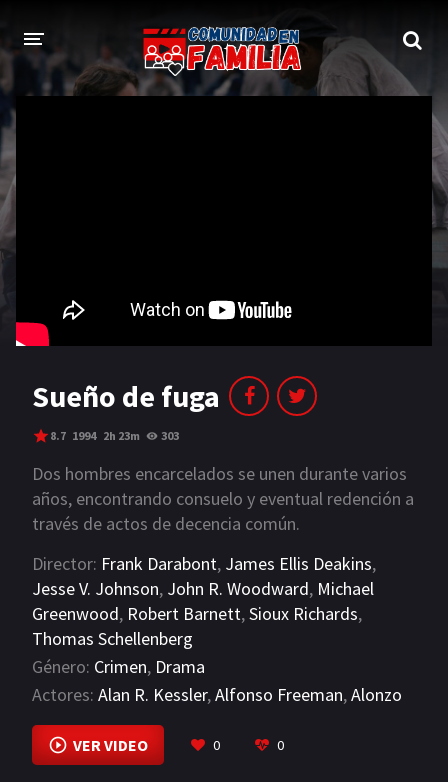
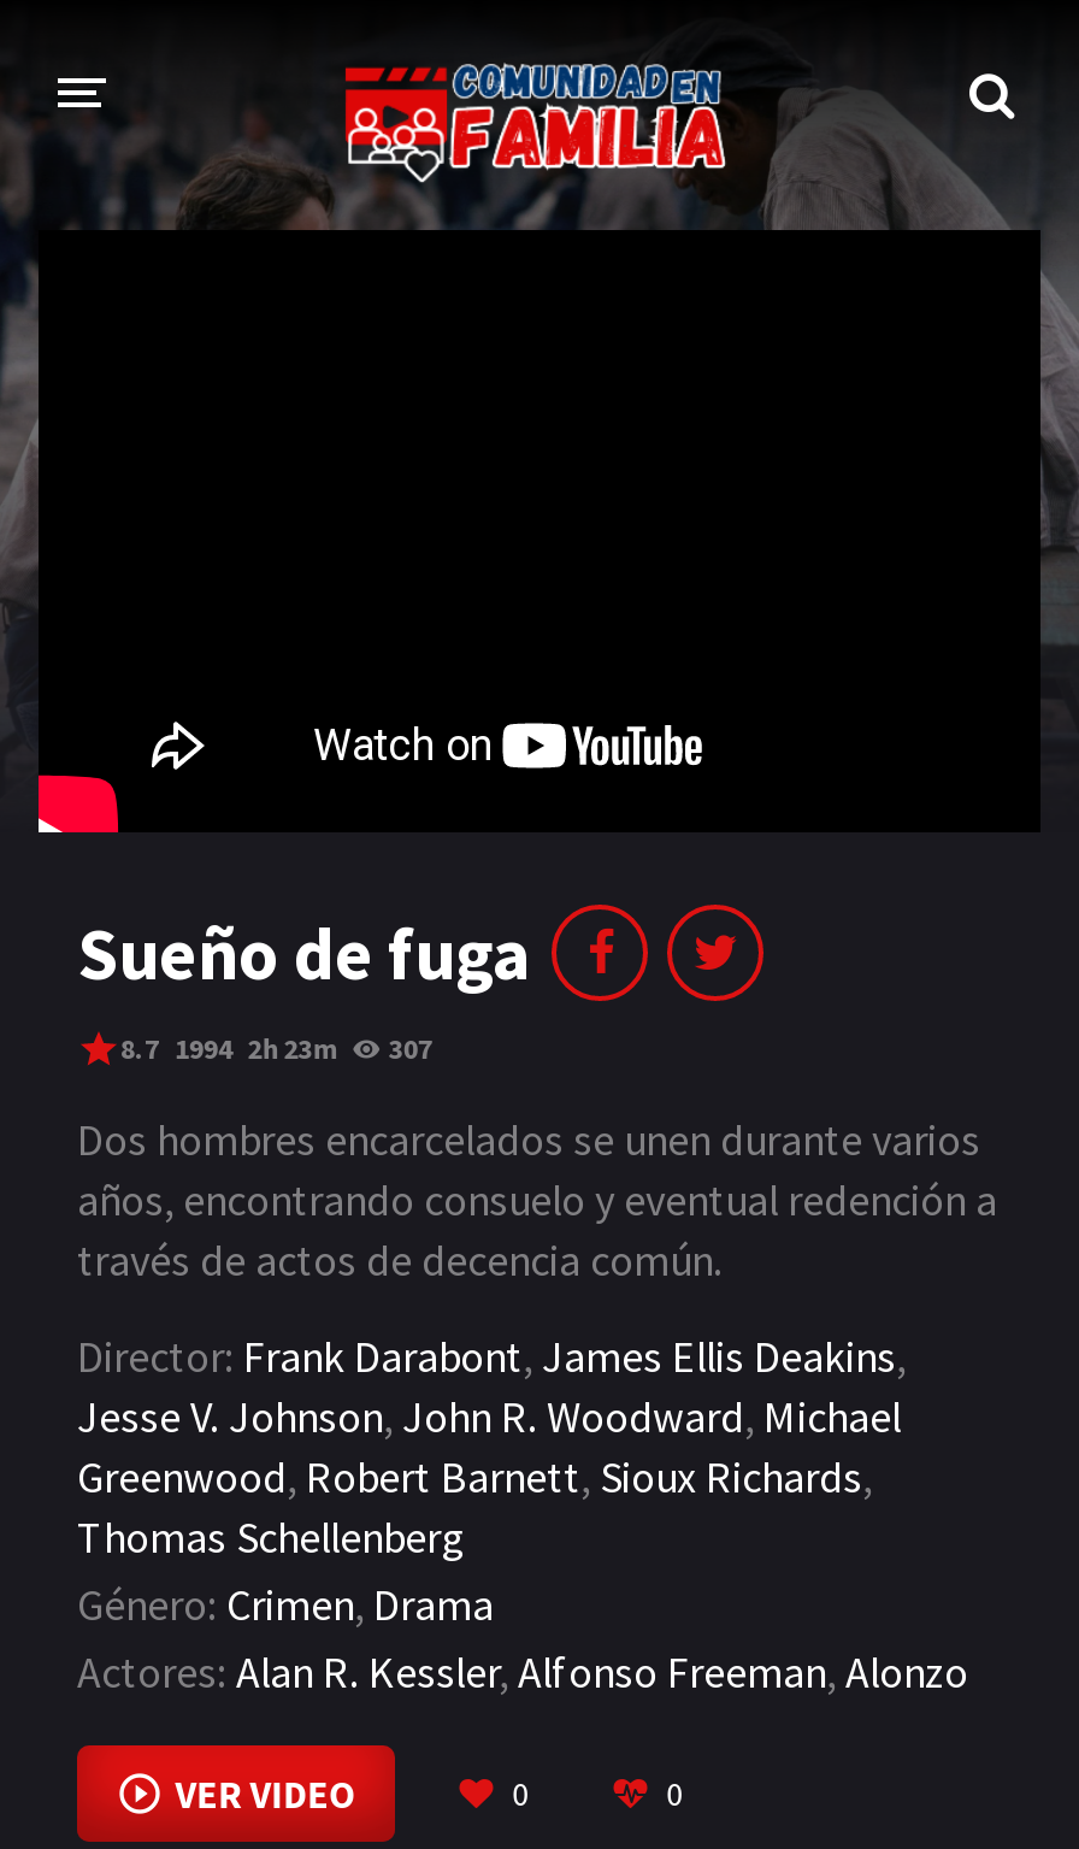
[50,428,179,443] 8.7 1994 2h 23m 303 -> [120,1030,432,1066] 8.7 1994 2h 23m 307

